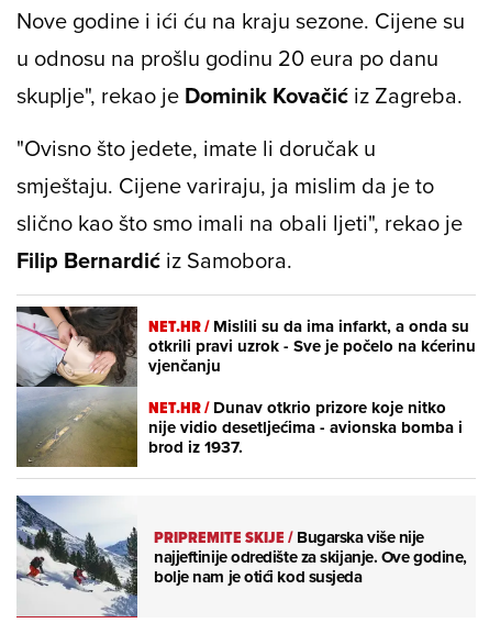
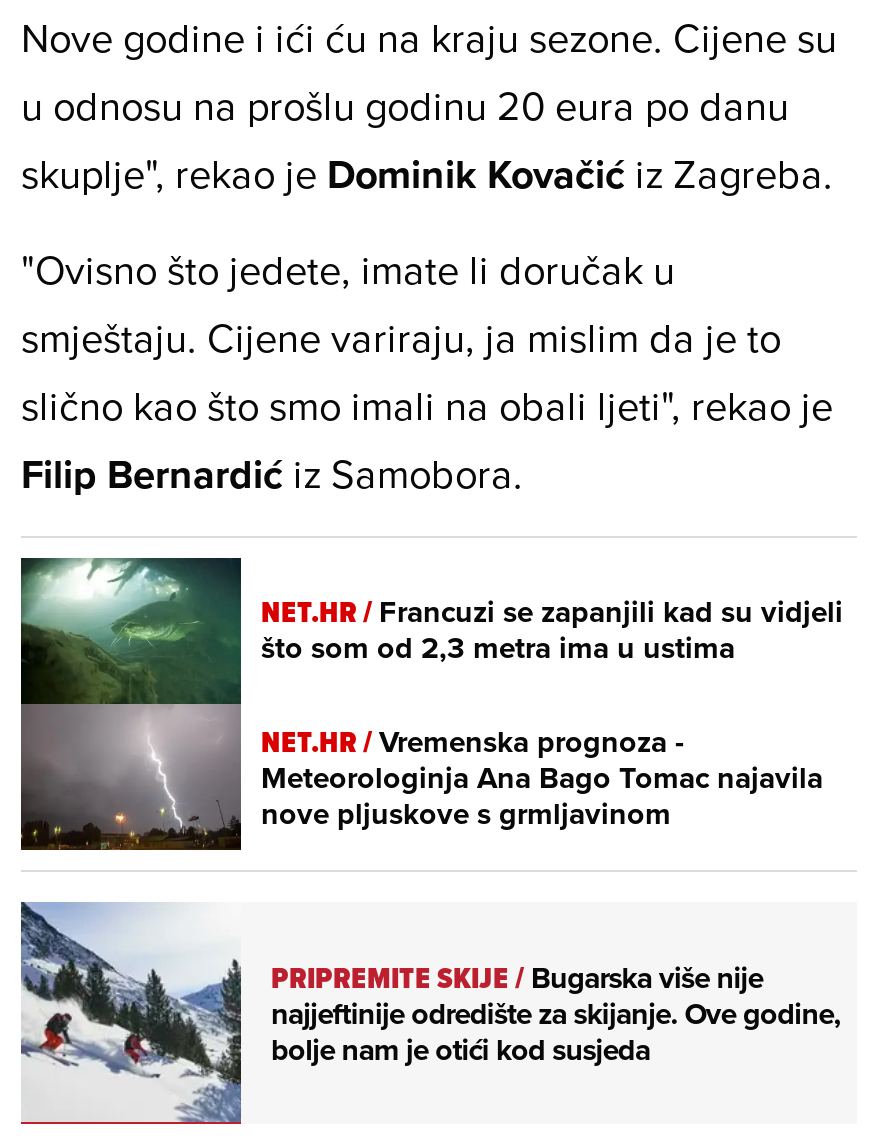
[15,305,476,468] [image] | NET.HR / Mislili su da ima infarkt, a onda su | otkrili pravi uzrok - Sve je počelo na kćerinu | vjenčanju -> [19,556,843,852] [image] | NET.HR / Francuzi se zapanjili kad su vidjeli | što som od 2,3 metra ima u ustima
[148,395,463,459] NET.HR /Dunav otkrio prizore koje nitko | nije vidio desetljećima - avionska bomba i | brod iz 1937. -> [261,719,823,835] NET.HR /Vremenska prognoza - | Meteorologinja Ana Bago Tomac najavila | nove pljuskove s grmljavinom

